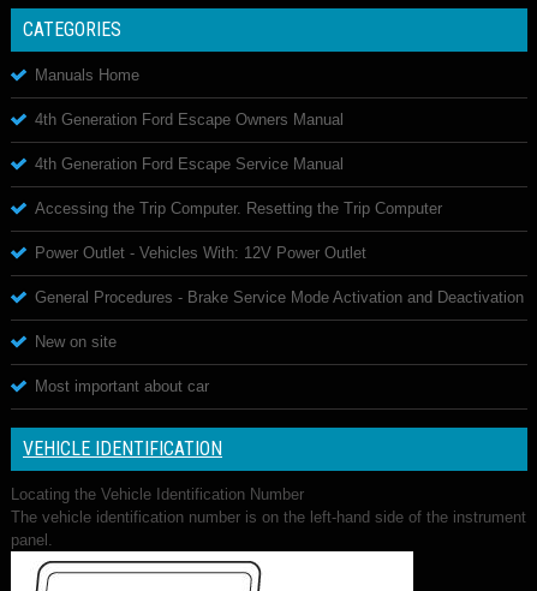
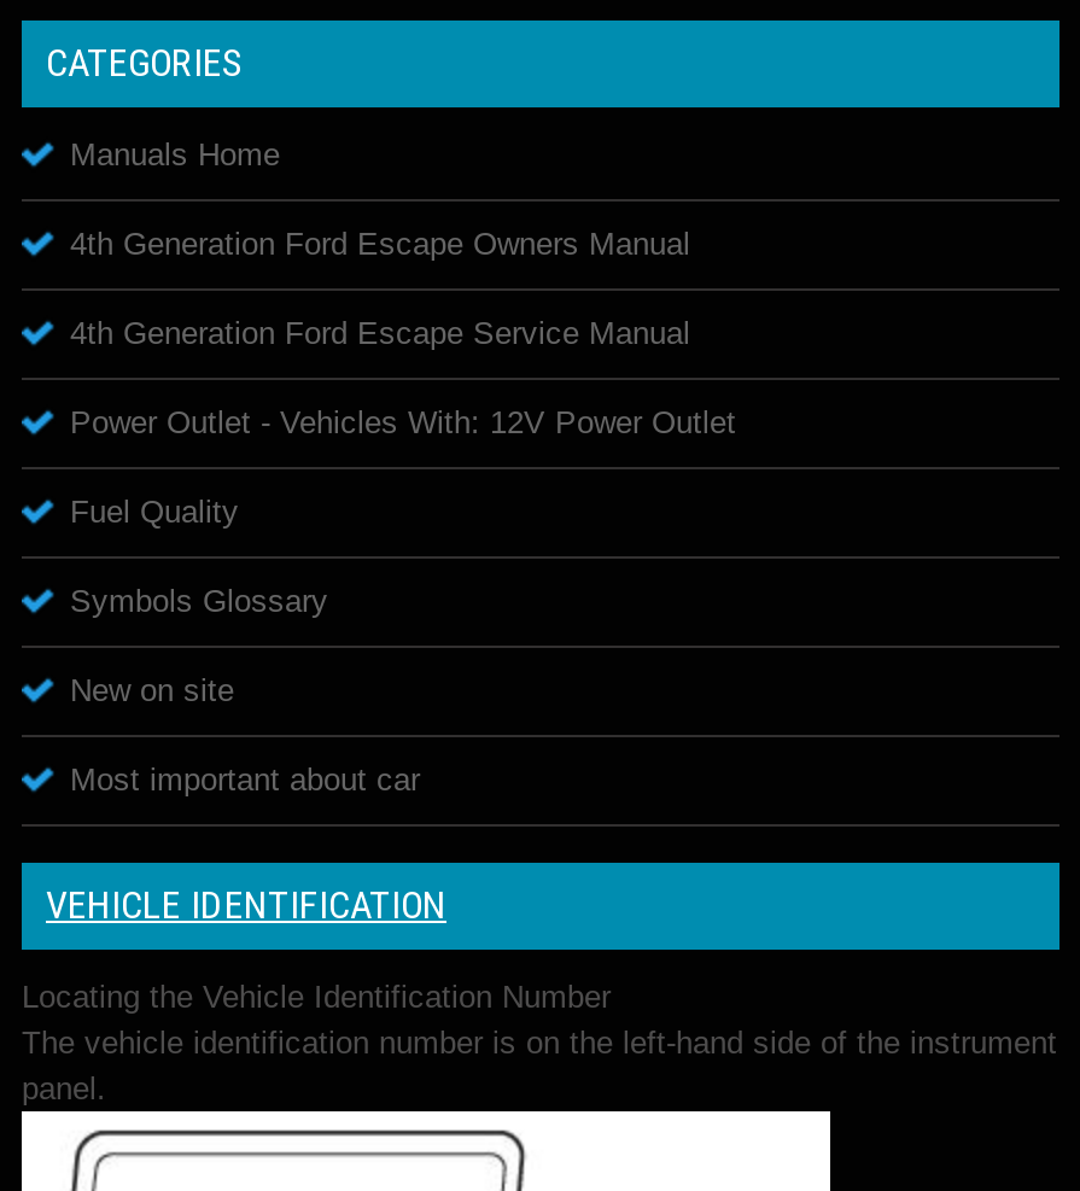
[35,199,442,217] Accessing the Trip Computer. Resetting the Trip Computer -> none
moved [35,243,366,261] -> [70,403,736,439]: Power Outlet - Vehicles With: 12V Power Outlet
[35,288,524,306] General Procedures - Brake Service Mode Activation and Deactivation -> [70,493,328,618] Fuel Quality | Symbols Glossary

